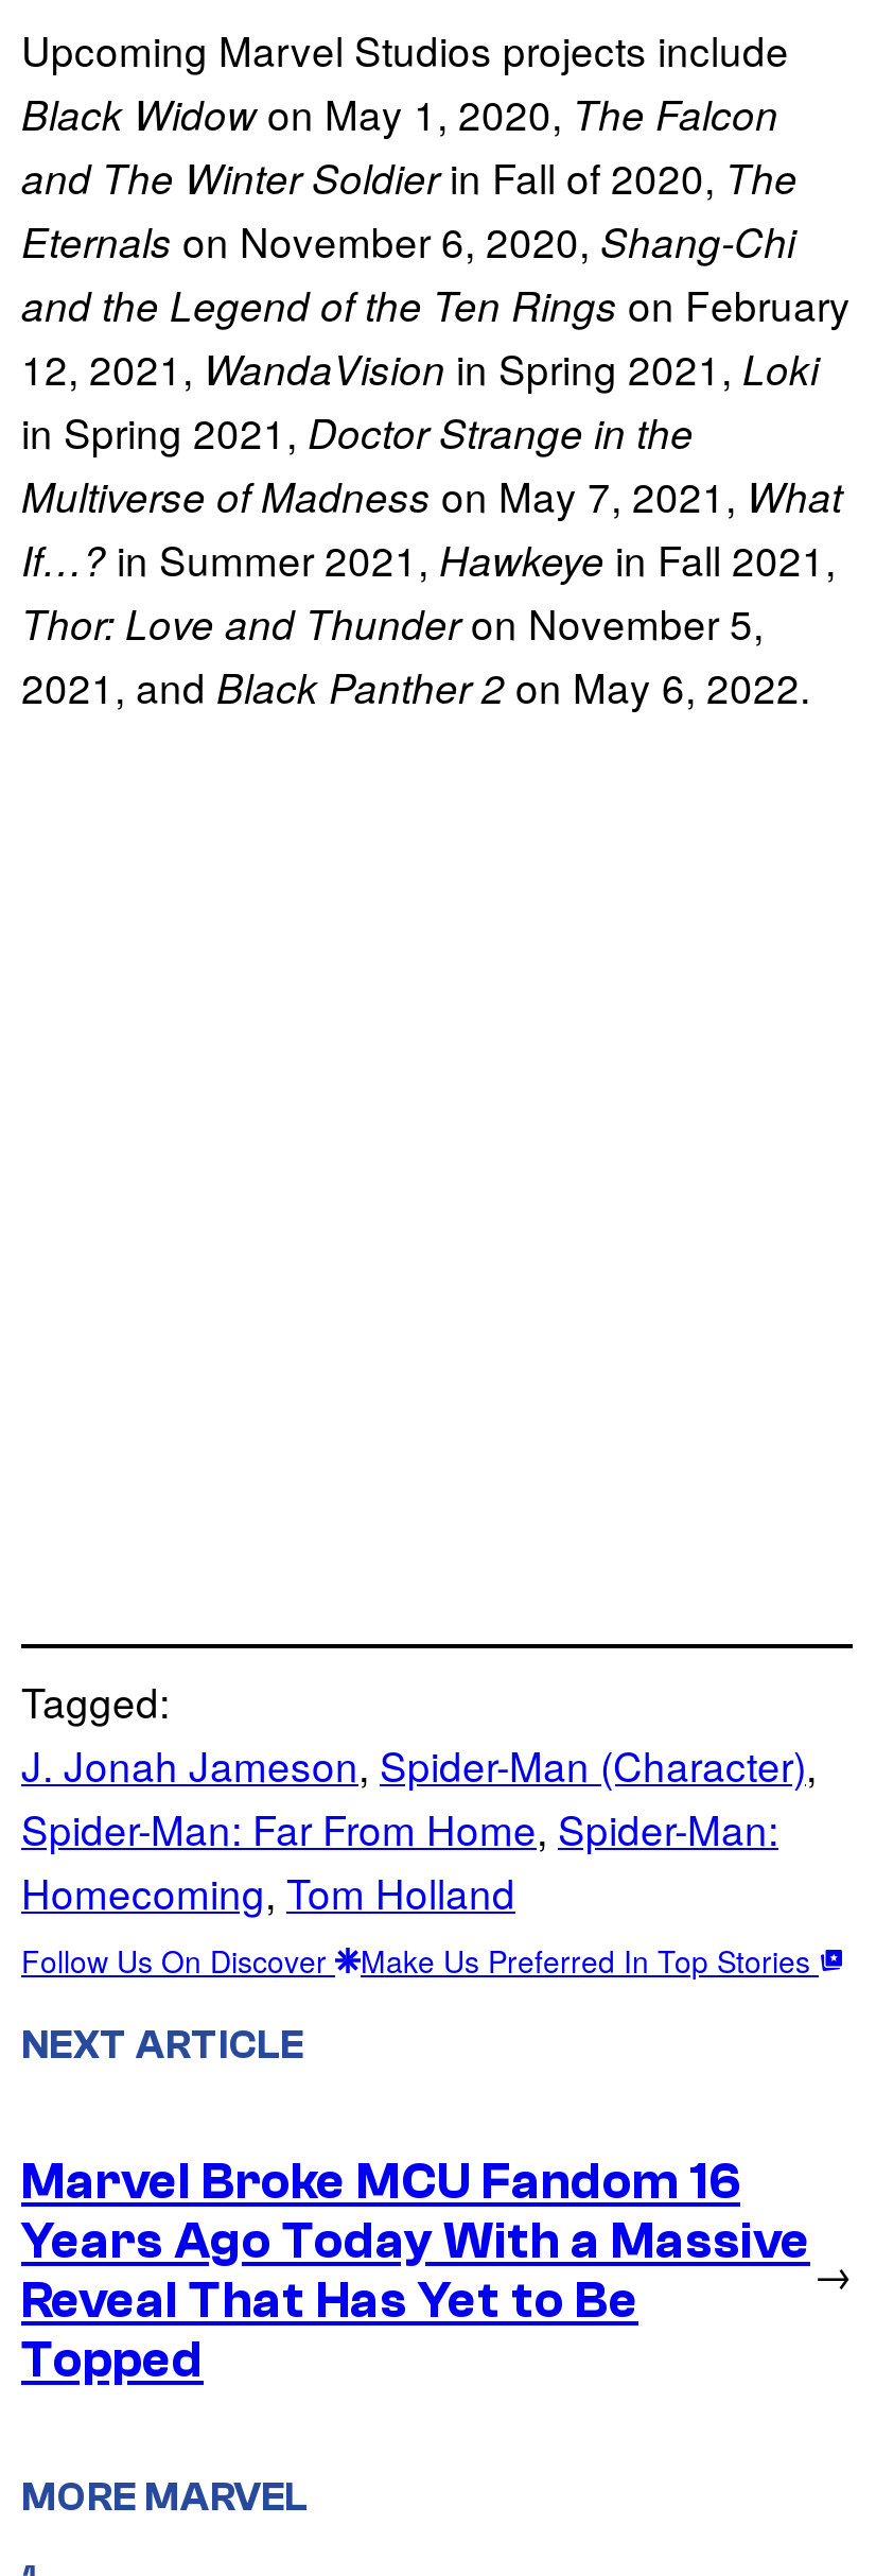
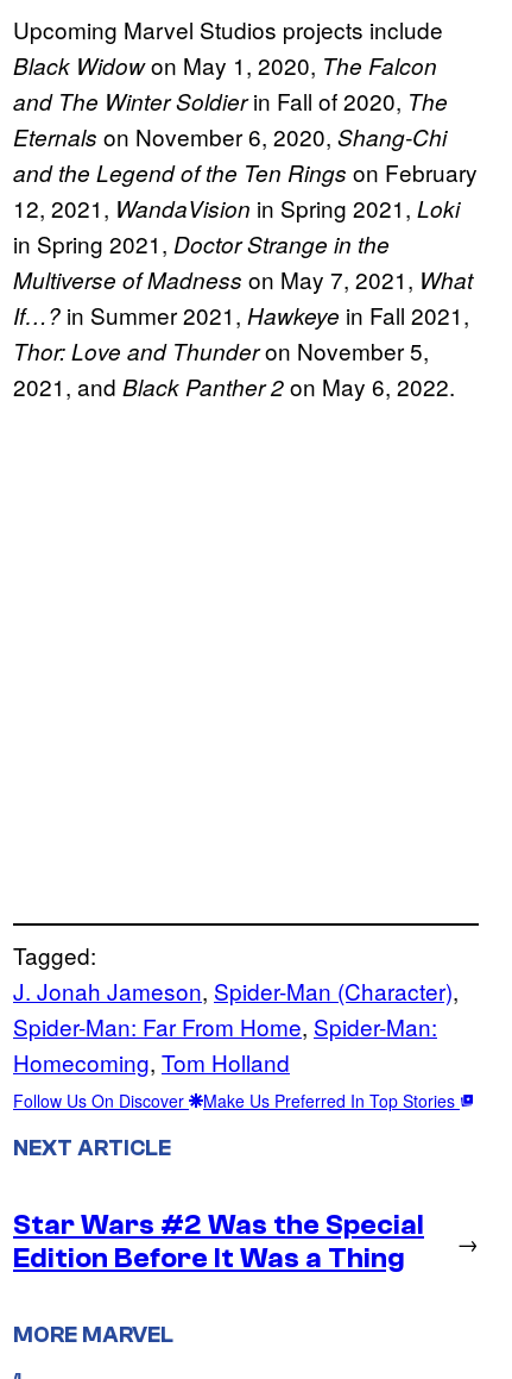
[21,2153,810,2388] Marvel Broke MCU Fandom 16 | Years Ago Today With a Massive | Reveal That Has Yet to Be | Topped -> [13,1208,424,1274] Star Wars #2 Was the Special | Edition Before It Was a Thing

